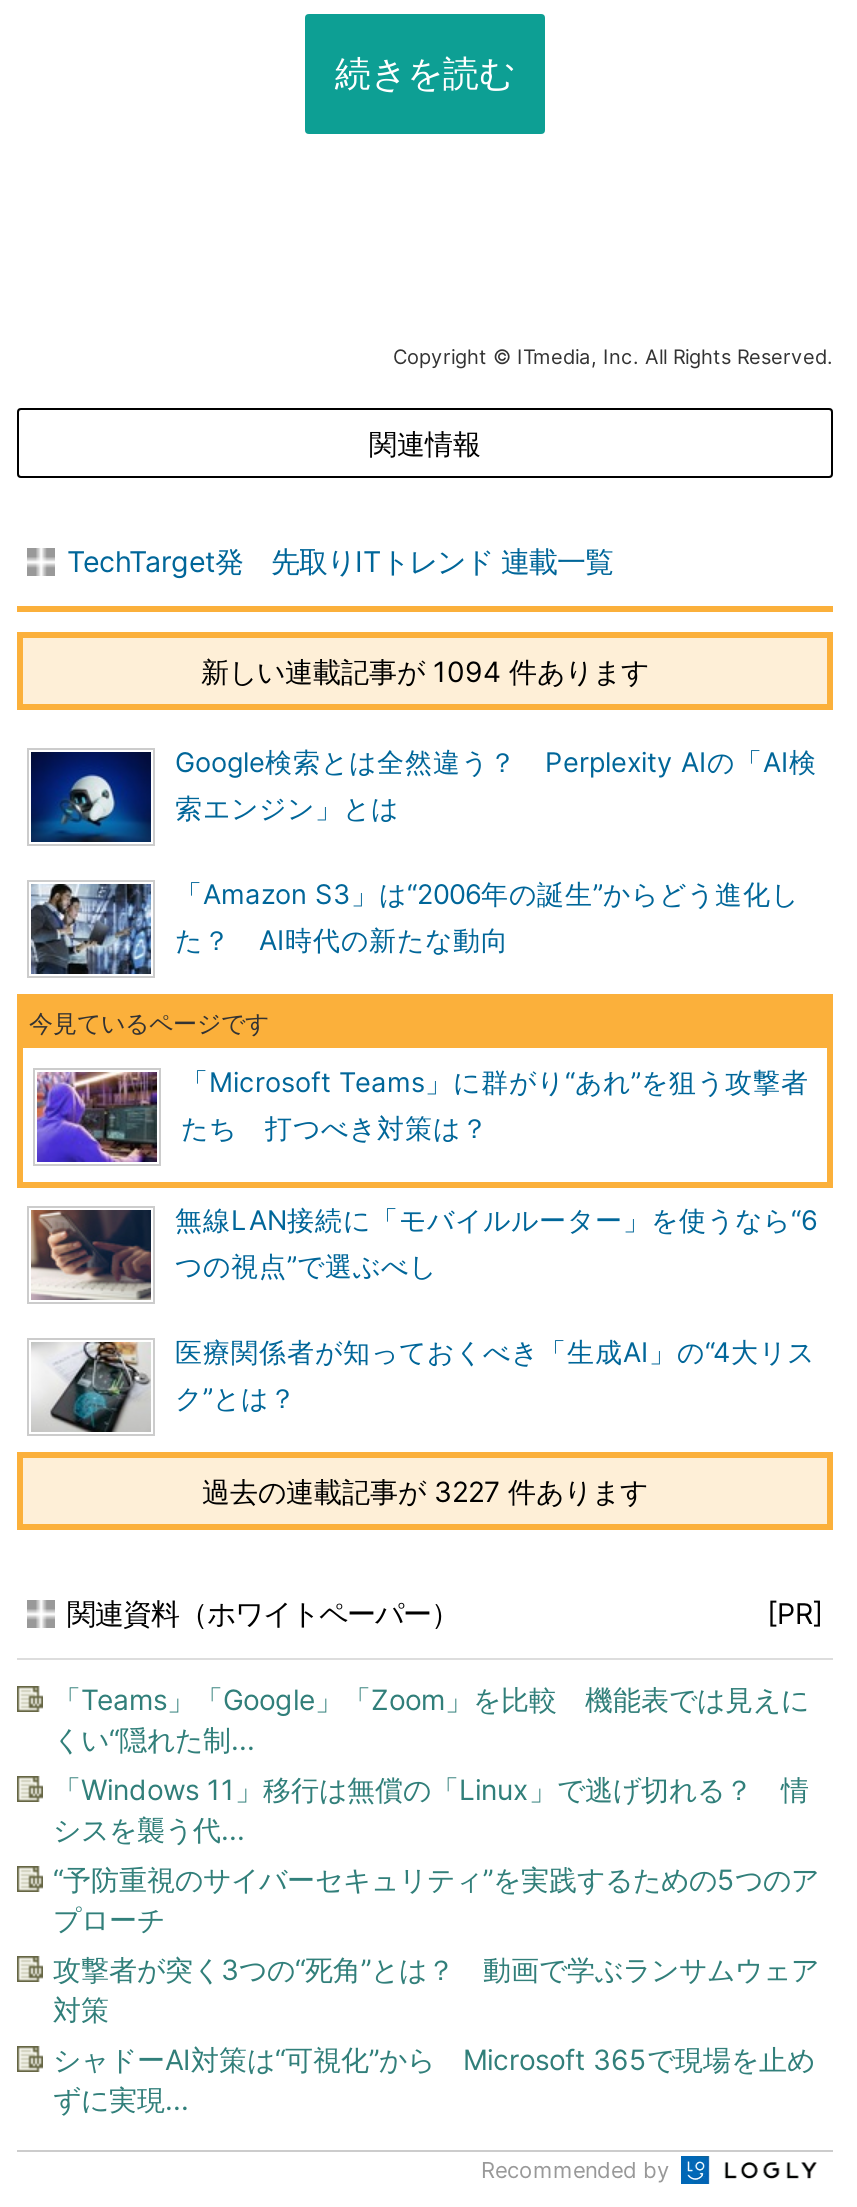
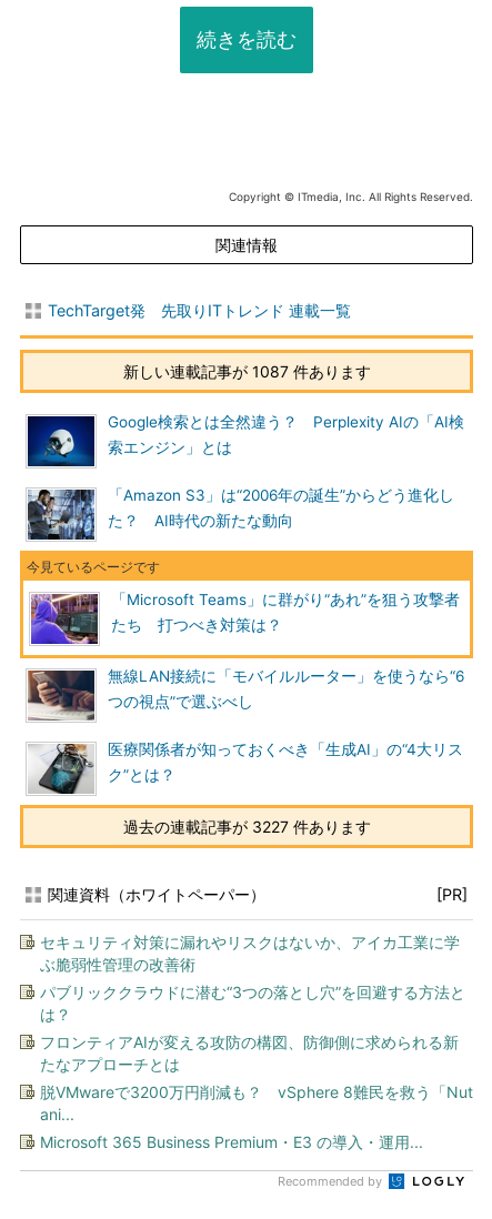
[201,654,649,688] 新しい連載記事が 1094 件あります -> [123,362,370,381] 新しい連載記事が 1087 件あります
[53,1682,809,1756] 「Teams」「Google」「Zoom」を比較 機能表では見えに | くい“隠れた制... -> [40,933,460,974] セキュリティ対策に漏れやリスクはないか、アイカ工業に学 | ぶ脆弱性管理の改善術
[53,1772,809,1846] 「Windows 11」移行は無償の「Linux」で逃げ切れる？ 情 | シスを襲う代... -> [40,983,465,1024] パブリッククラウドに潜む“3つの落とし穴”を回避する方法と | は？
[53,1862,819,1936] “予防重視のサイバーセキュリティ”を実践するための5つのア | プローチ -> [40,1032,459,1074] フロンティアAIが変える攻防の構図、防御側に求められる新 | たなアプローチとは
[53,1952,819,2026] 攻撃者が突く3つの“死角”とは？ 動画で学ぶランサムウェア | 対策 -> [40,1082,473,1124] 脱VMwareで3200万円削減も？ vSphere 8難民を救う「Nut | ani...
[53,2042,815,2116] シャドーAI対策は“可視化”から Microsoft 365で現場を止め | ずに実現... -> [40,1132,423,1151] Microsoft 365 Business Premium・E3 の導入・運用...

